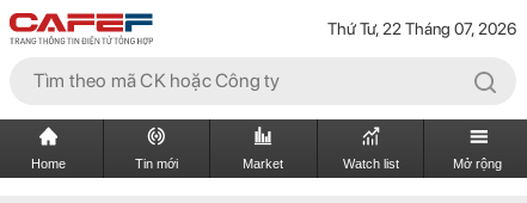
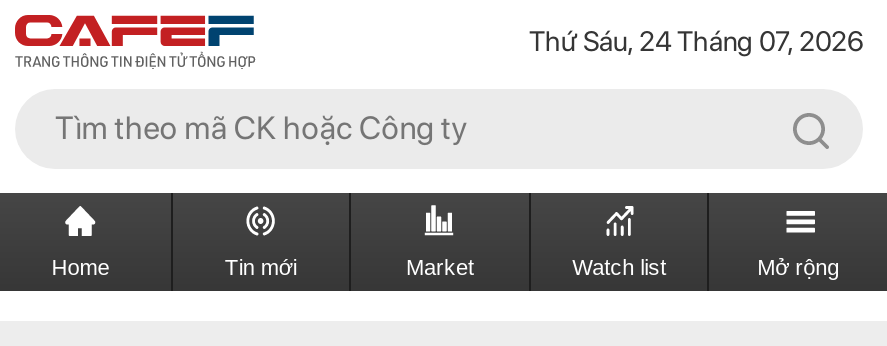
[327,19,516,38] Thứ Tư, 22 Tháng 07, 2026 -> [529,25,863,57] Thứ Sáu, 24 Tháng 07, 2026

